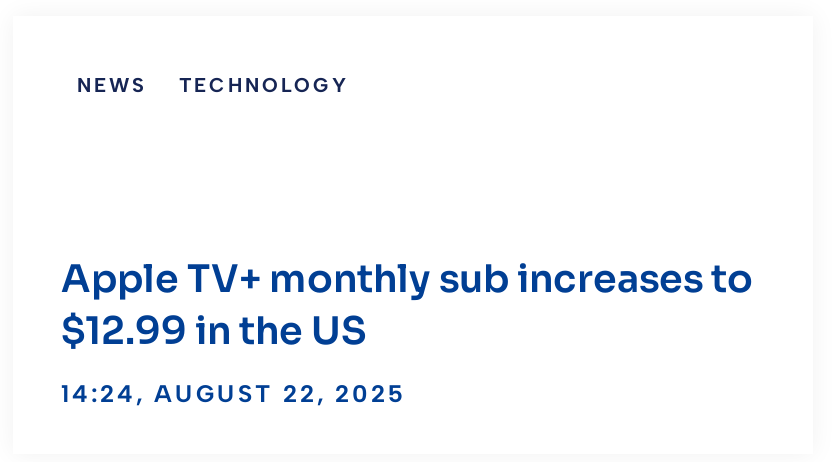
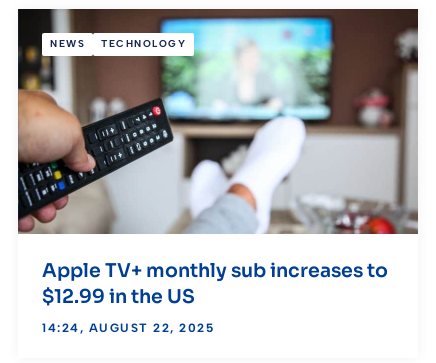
none -> [17,8,419,235] [image]

